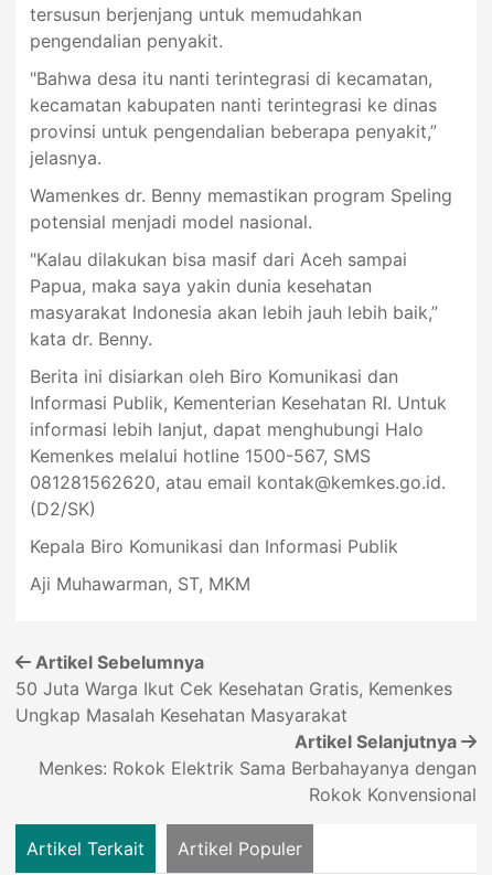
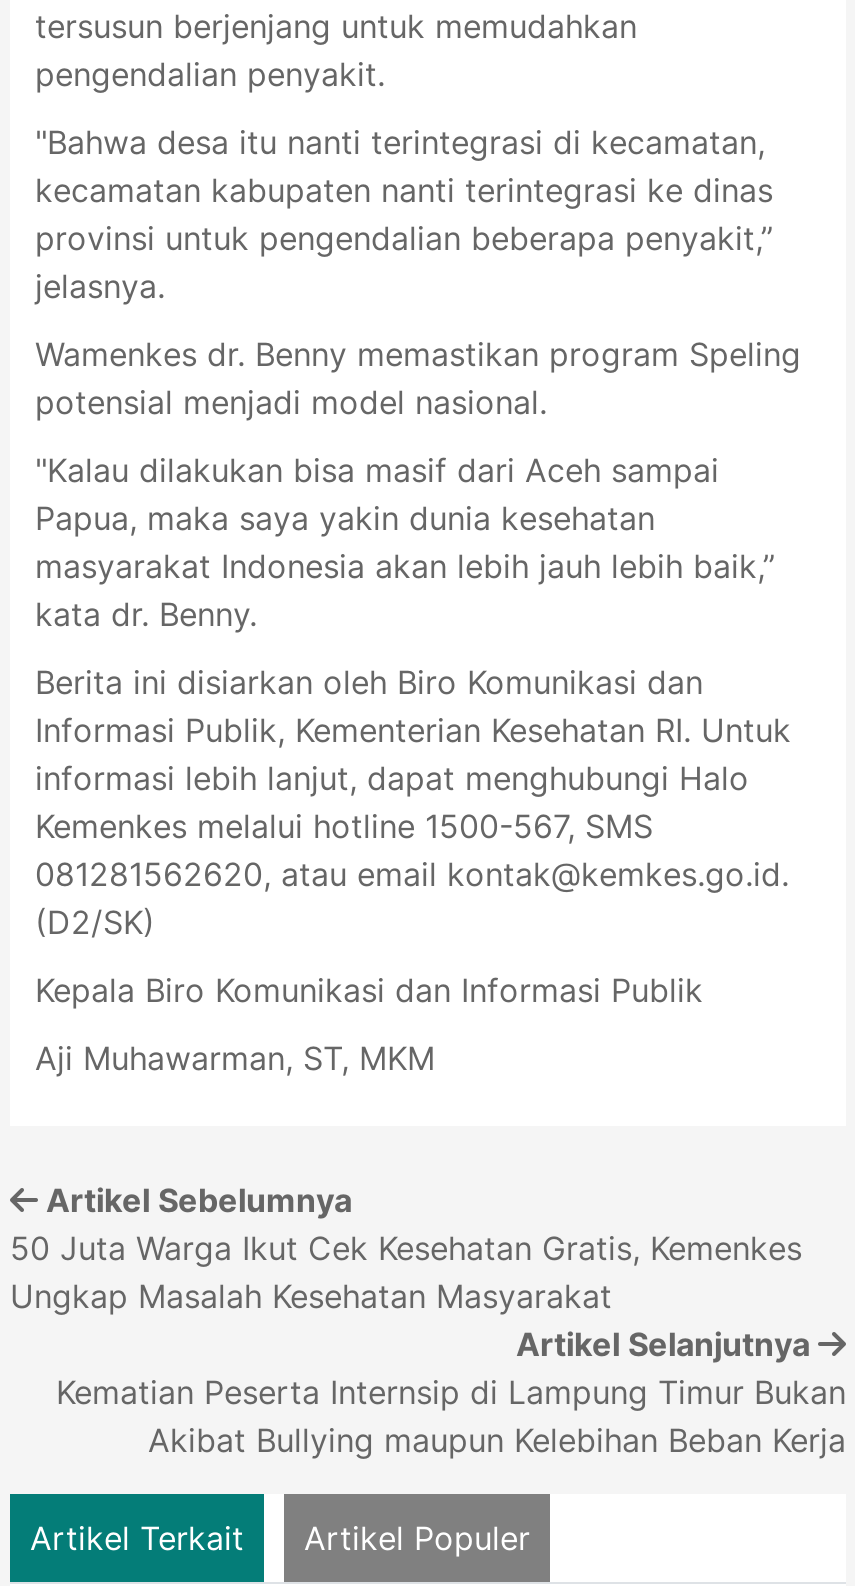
[39,757,477,806] Menkes: Rokok Elektrik Sama Berbahayanya dengan | Rokok Konvensional -> [56,1372,846,1460] Kematian Peserta Internsip di Lampung Timur Bukan | Akibat Bullying maupun Kelebihan Beban Kerja

